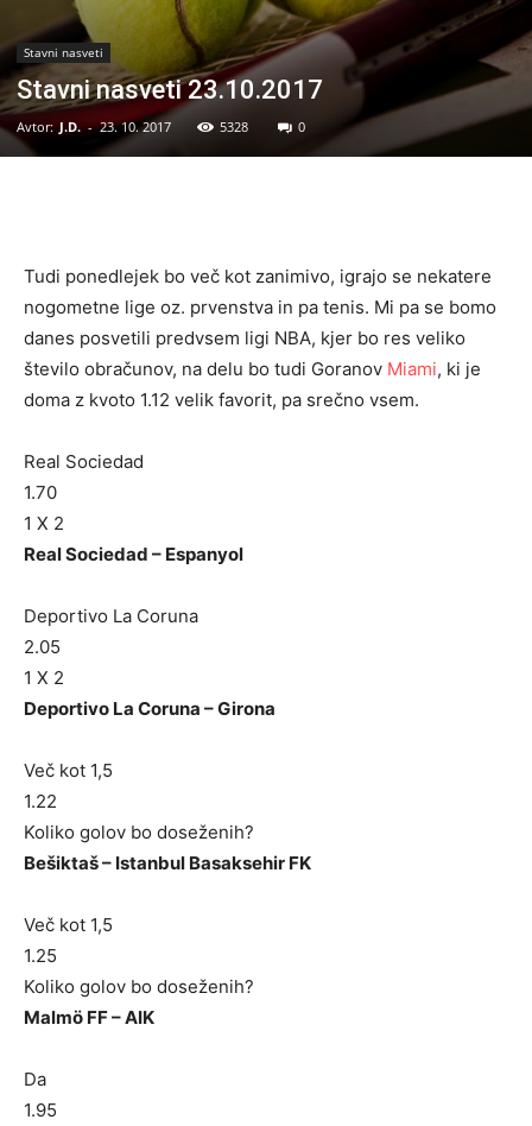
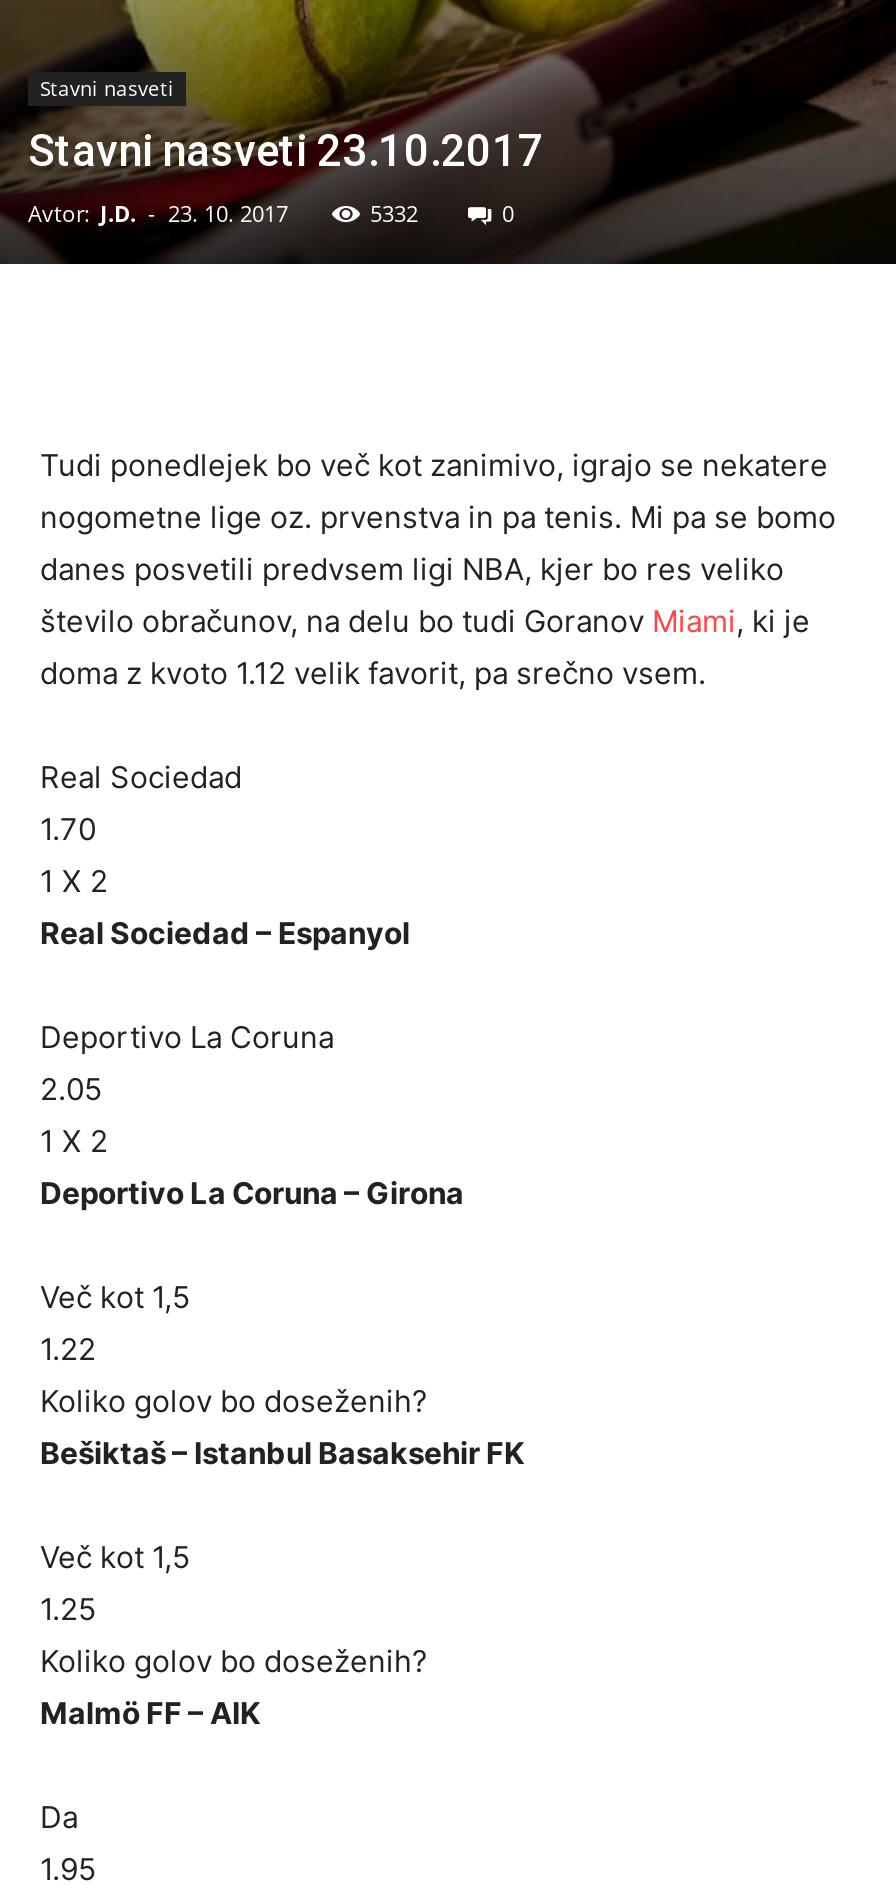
[220,118,248,135] 5328 -> [370,198,418,228] 5332

